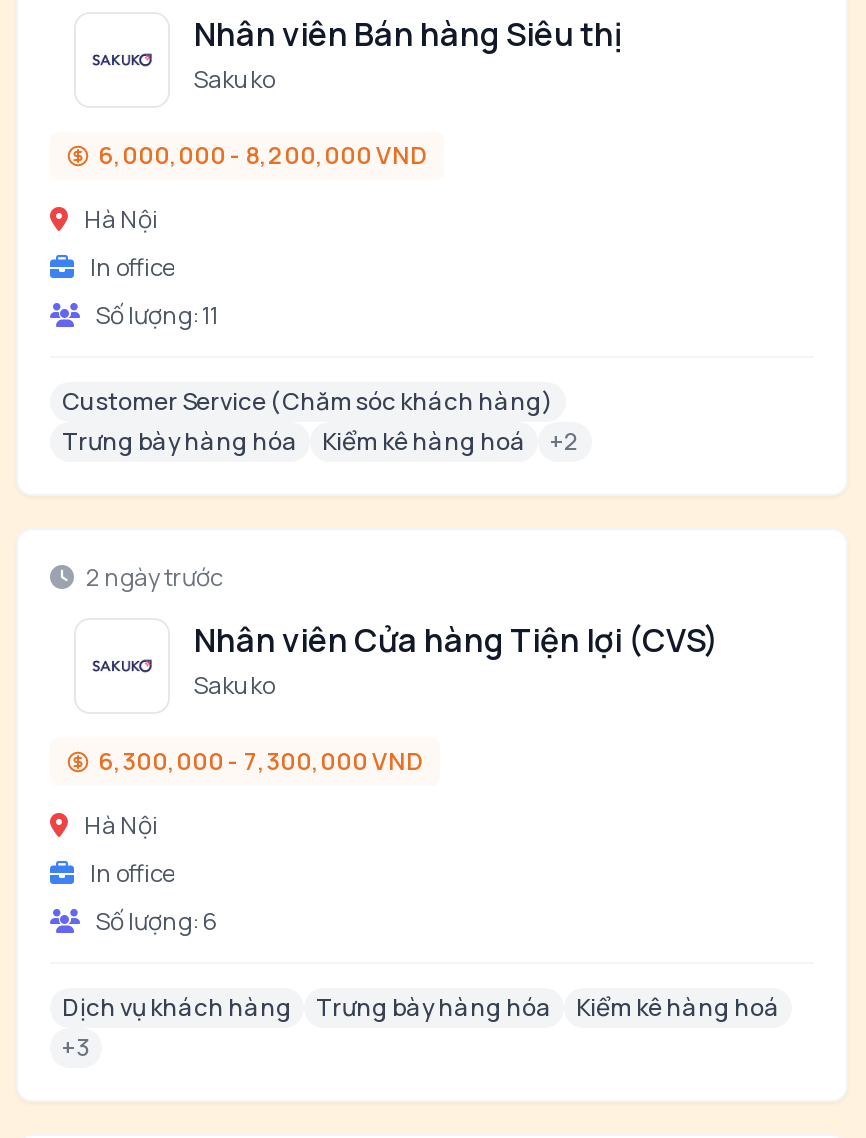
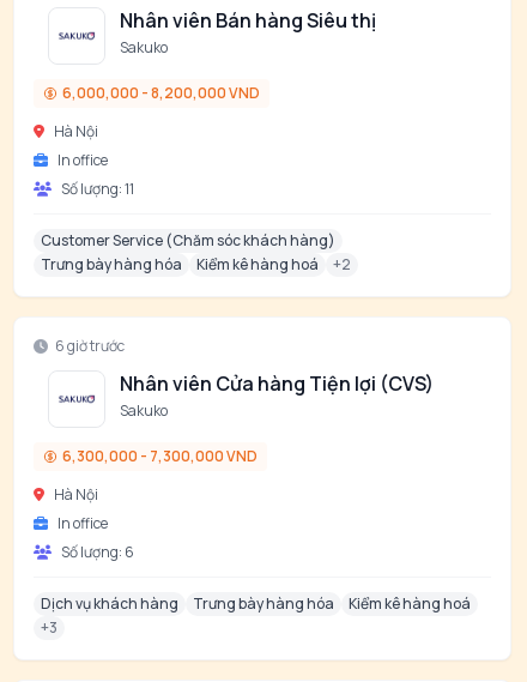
[86,560,222,594] 2 ngày trước -> [55,336,125,356] 6 giờ trước

